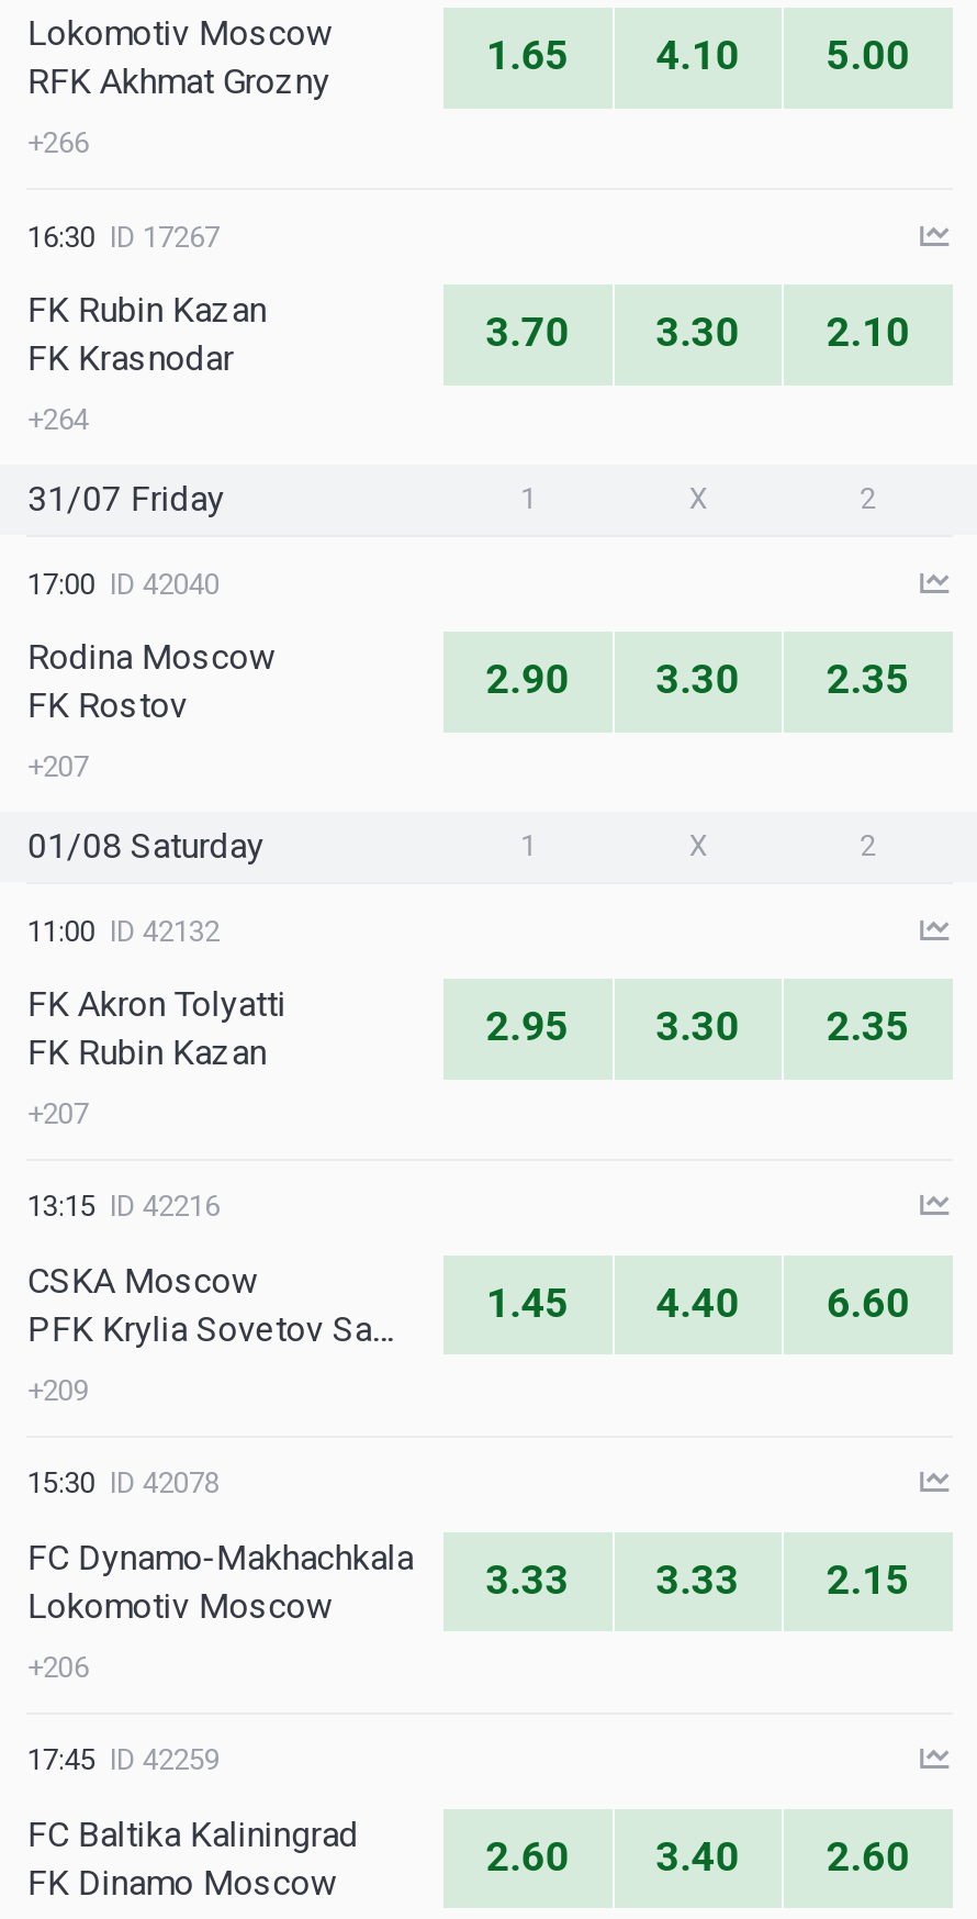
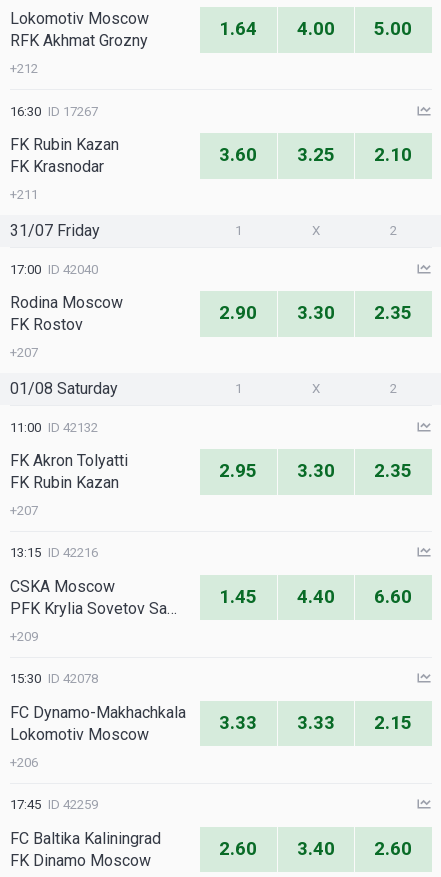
[486,33,569,81] 1.65 -> [219,18,257,40] 1.64
[656,33,739,81] 4.10 -> [297,18,335,40] 4.00
[27,127,88,160] +266 -> [10,61,38,76] +212
[486,309,569,358] 3.70 -> [219,144,257,166] 3.60
[656,309,739,358] 3.30 -> [297,144,335,166] 3.25
[27,404,88,437] +264 -> [10,187,38,202] +211

